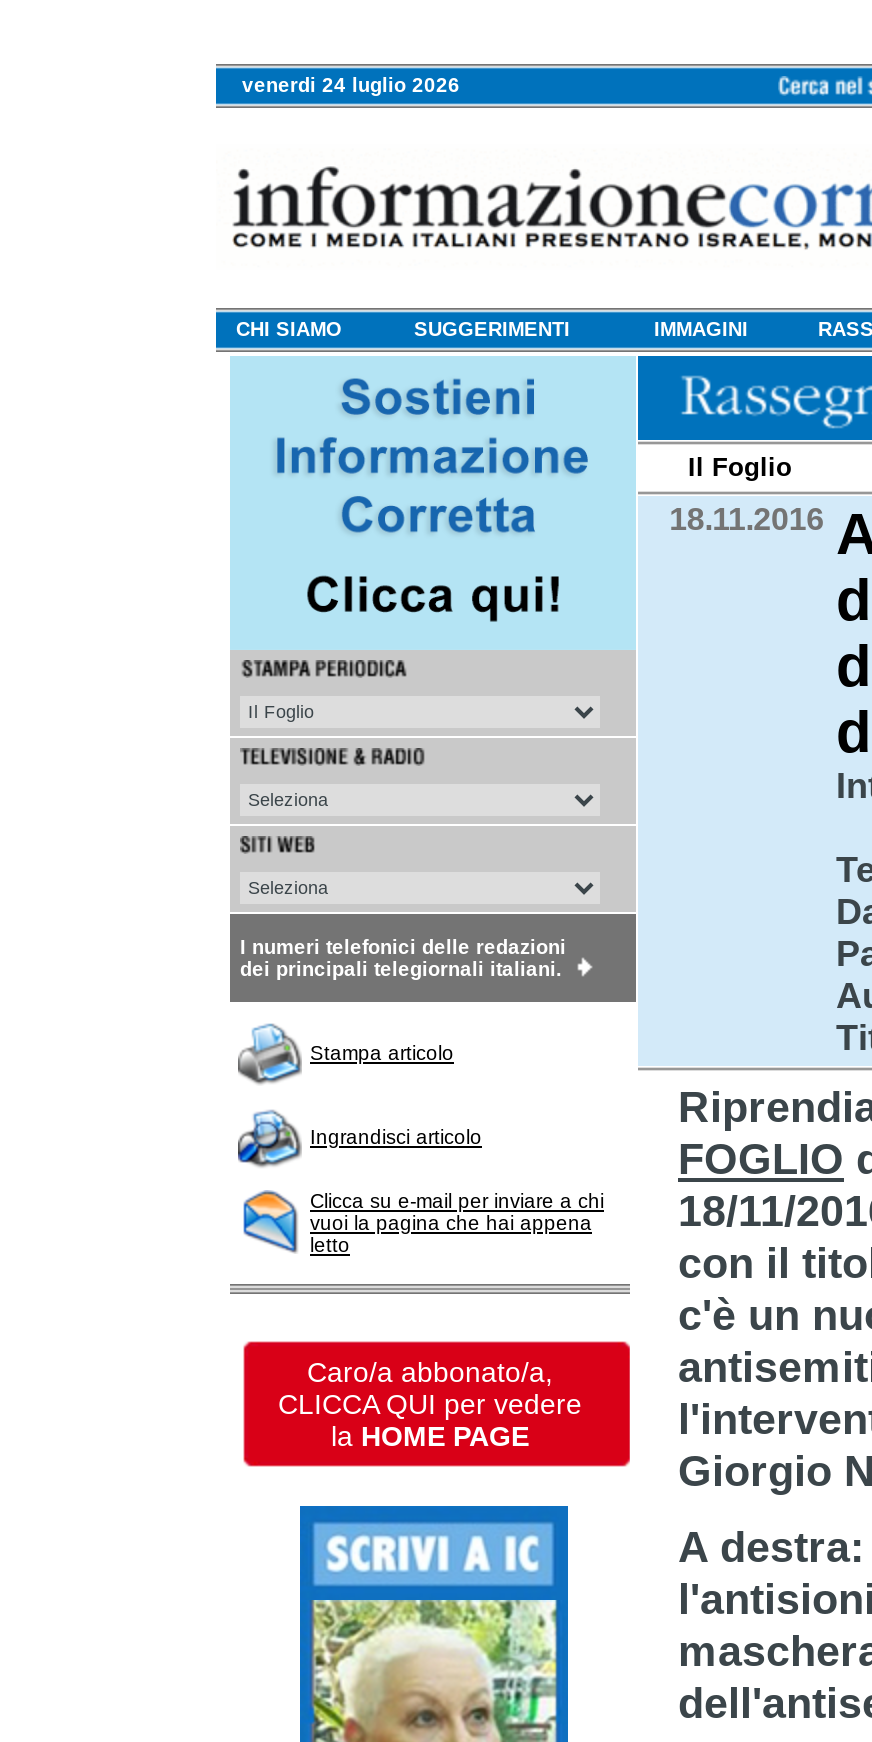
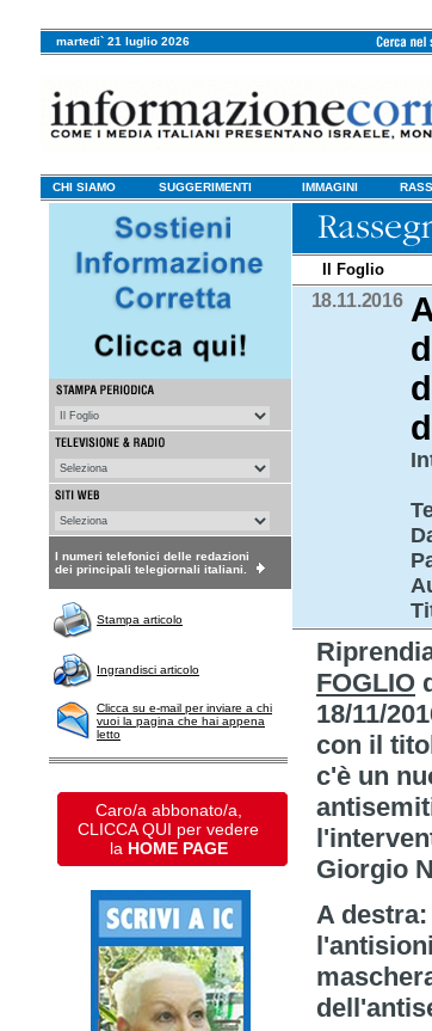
[242,74,460,96] venerdi 24 luglio 2026 -> [56,35,190,48] martedi` 21 luglio 2026

